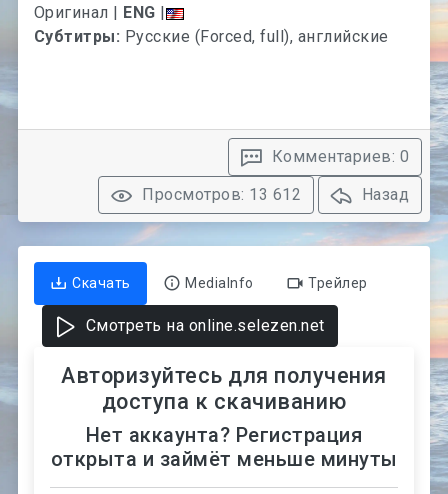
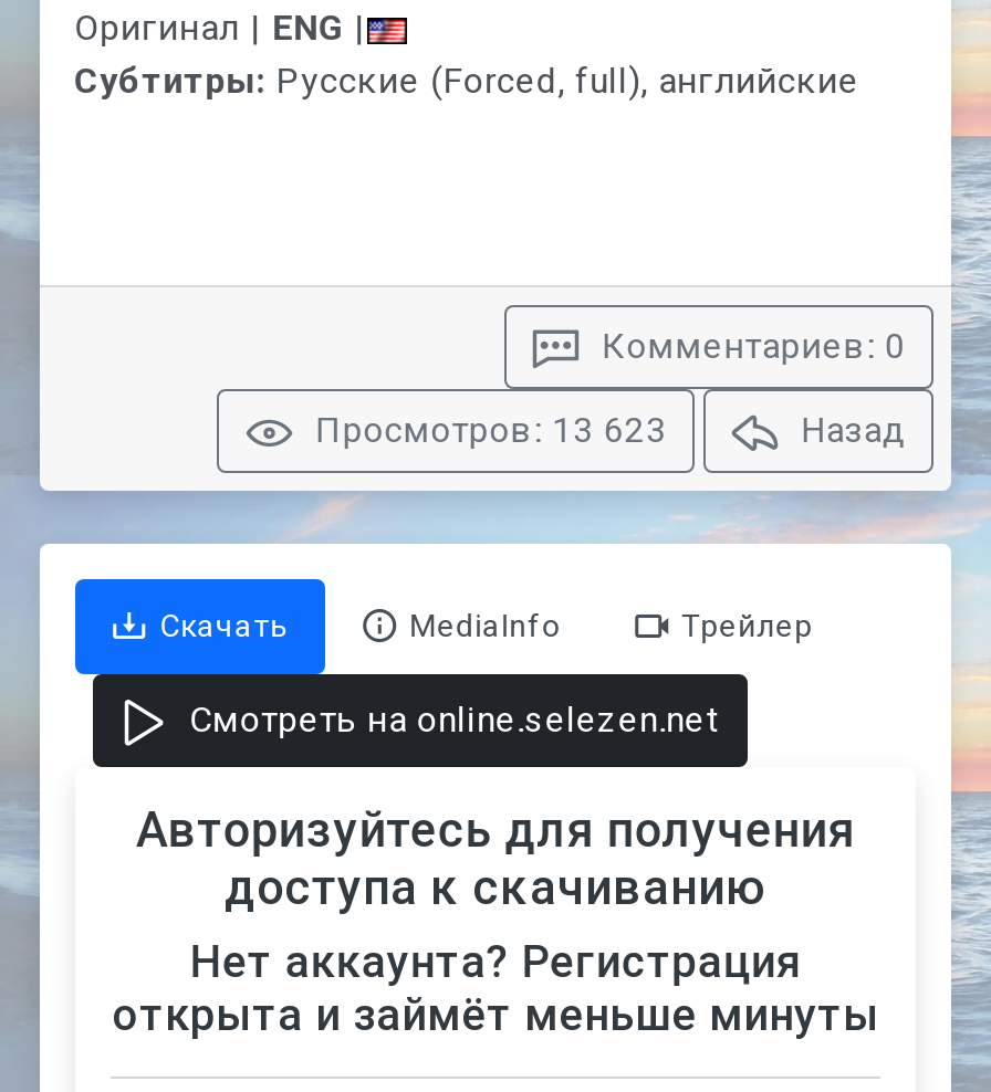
[138,185,301,204] Просмотров: 13 612 -> [305,409,667,451] Просмотров: 13 623

